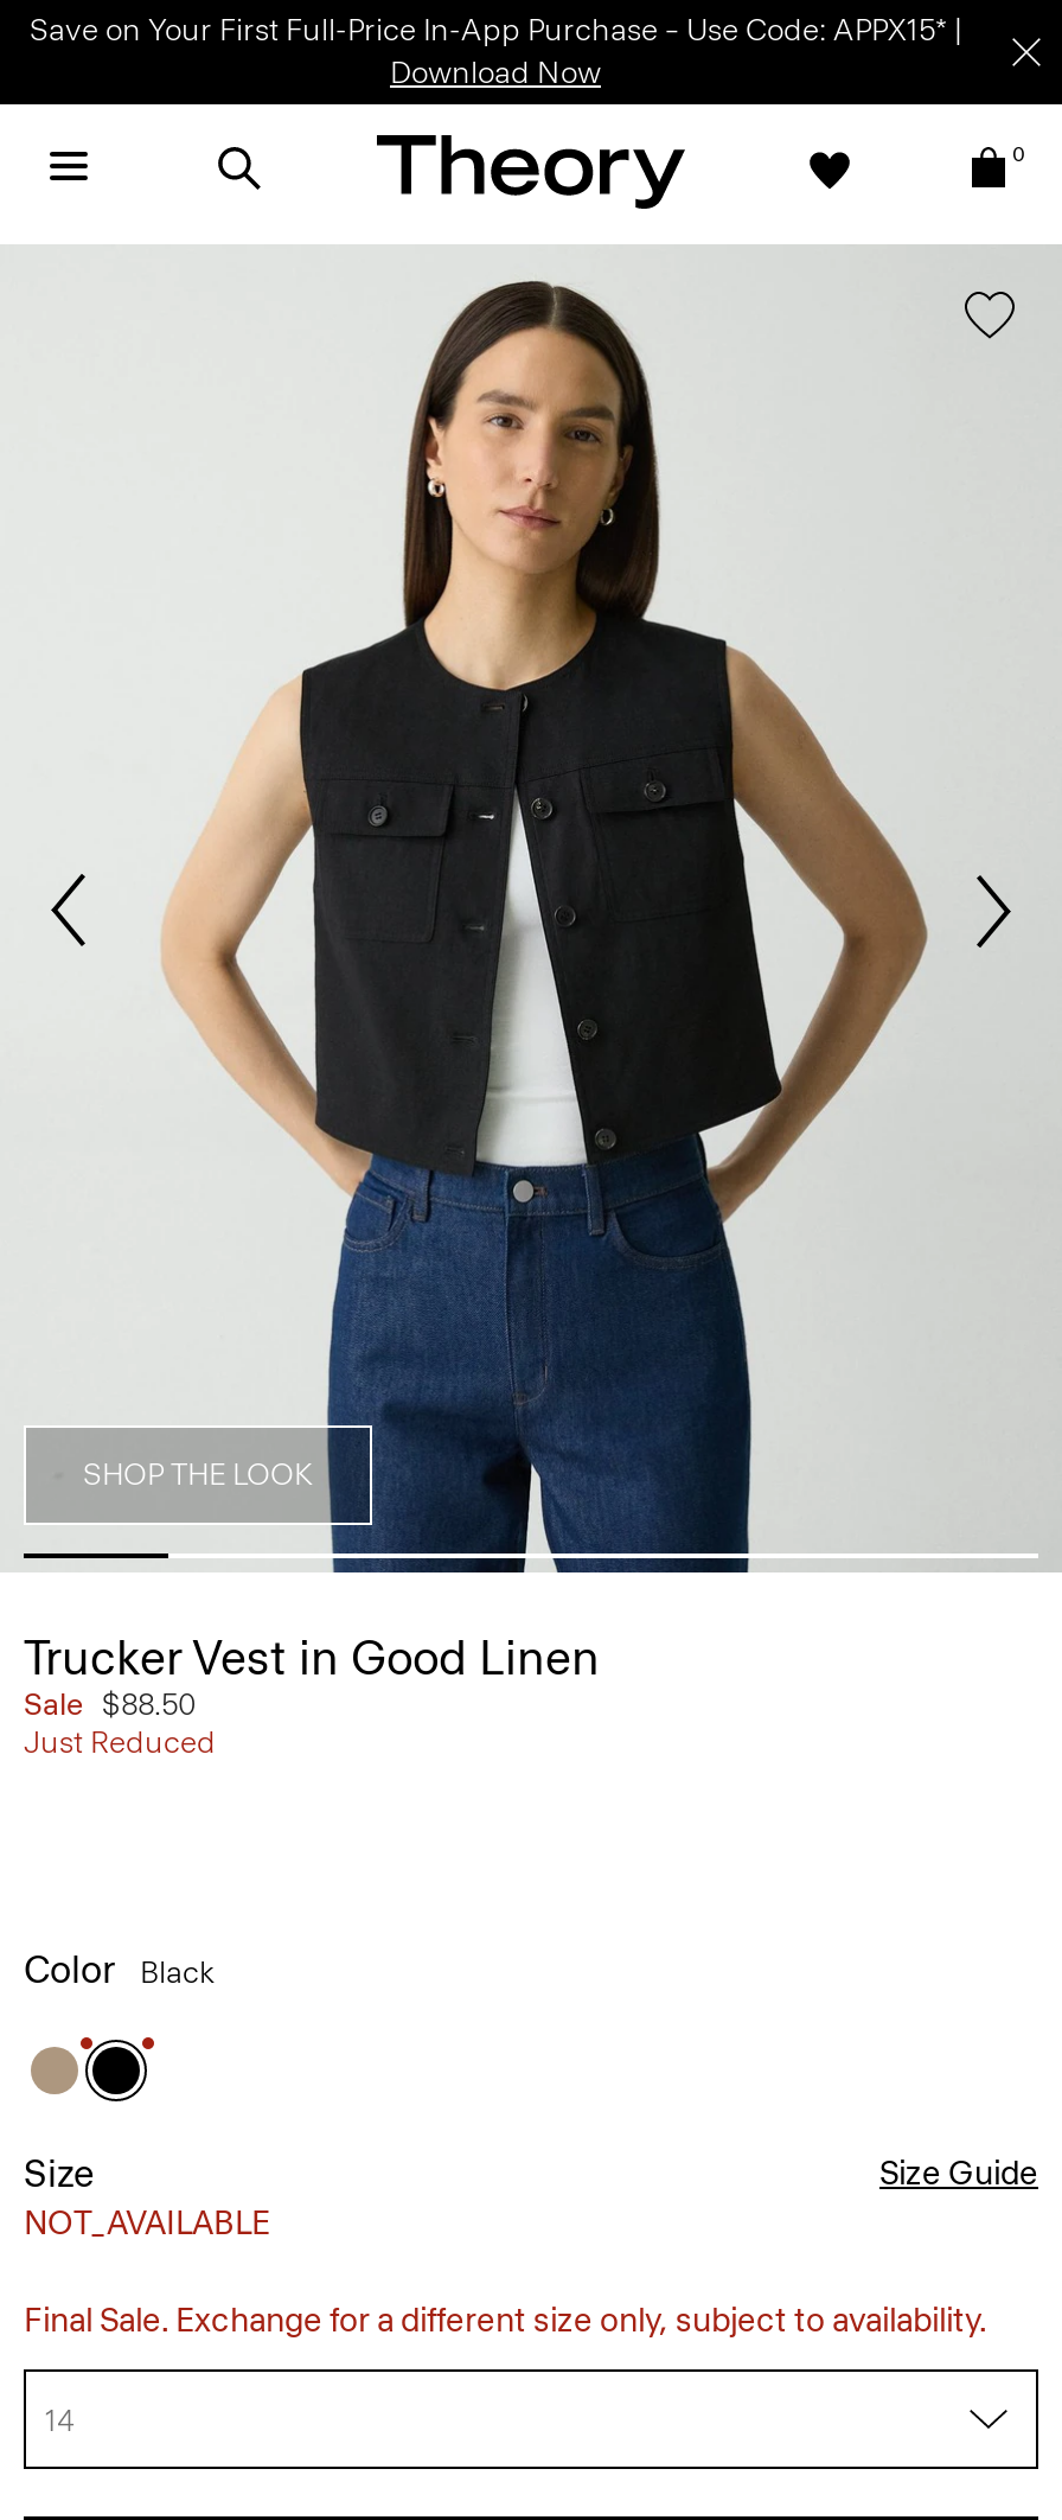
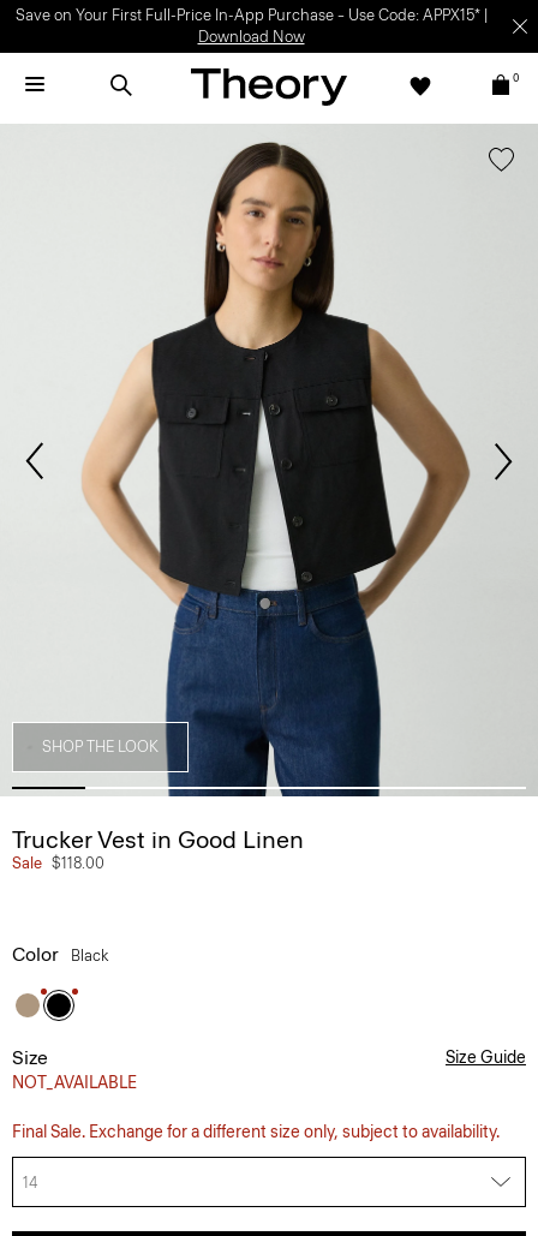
[24,1686,216,1760] Sale $88.50 | Just Reduced -> [12,854,104,872] Sale $118.00

